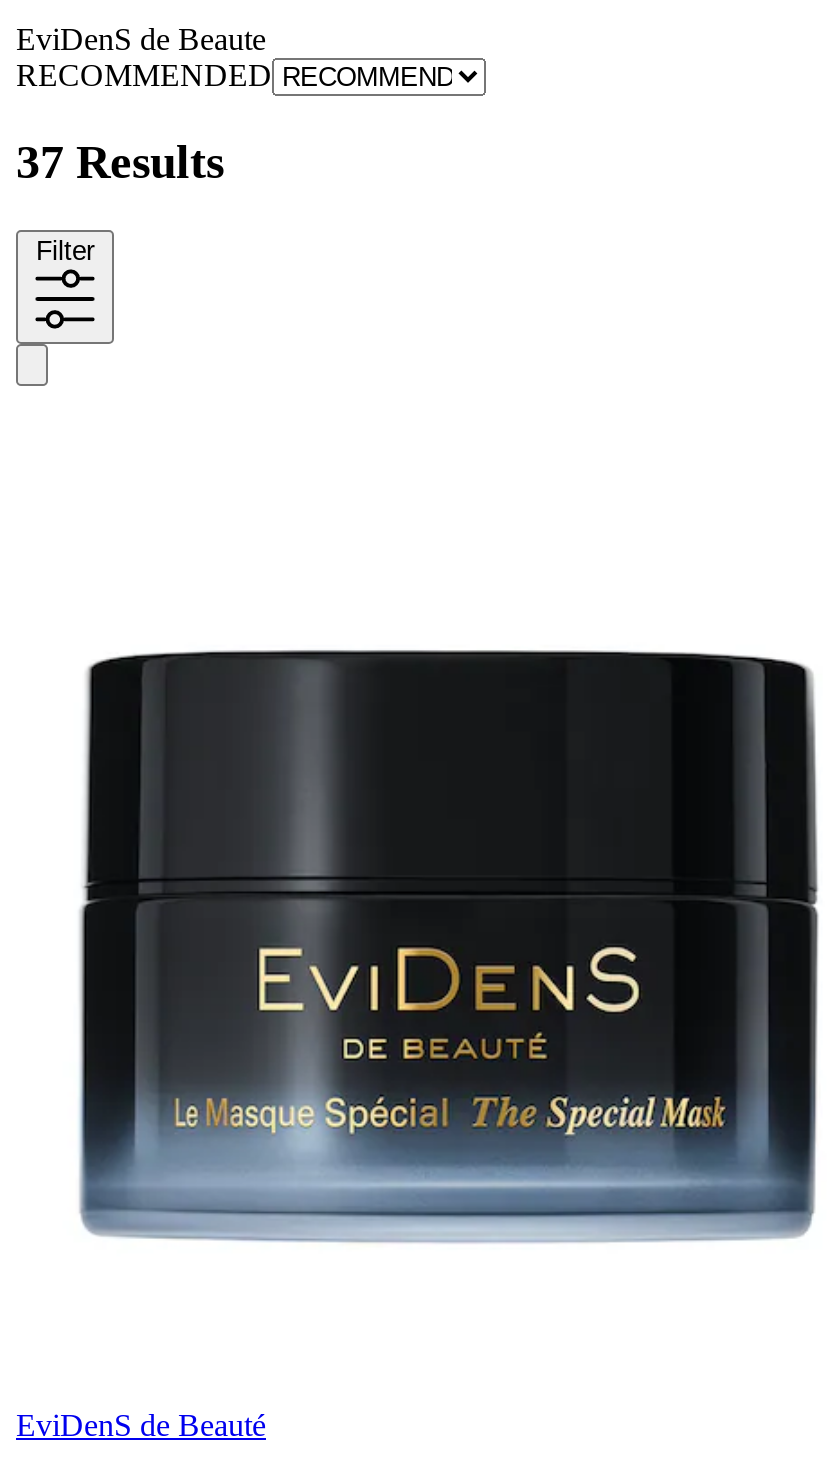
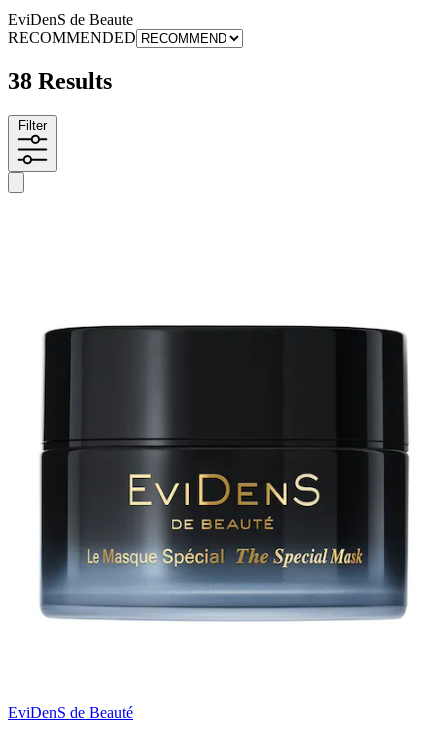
[16,135,224,187] 37 Results -> [8,68,112,94] 38 Results

